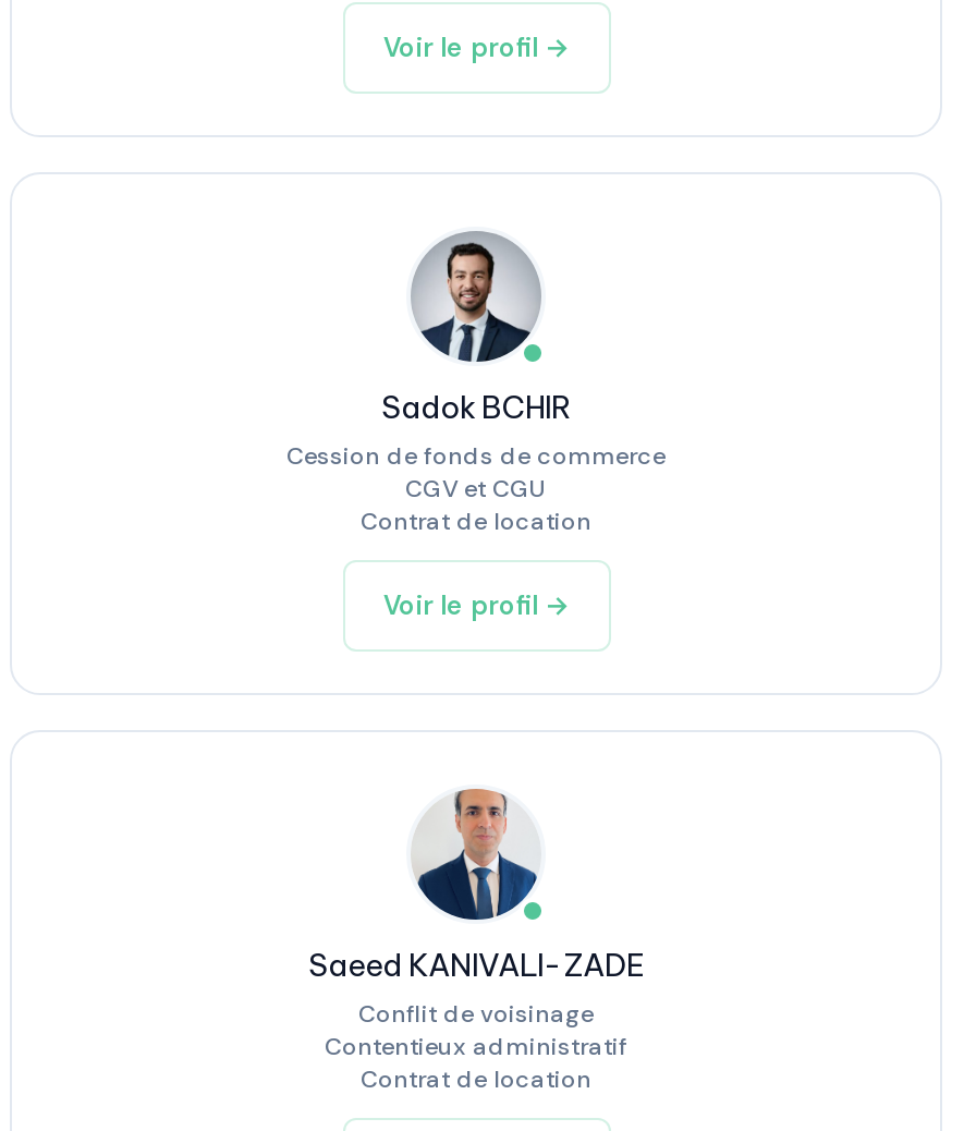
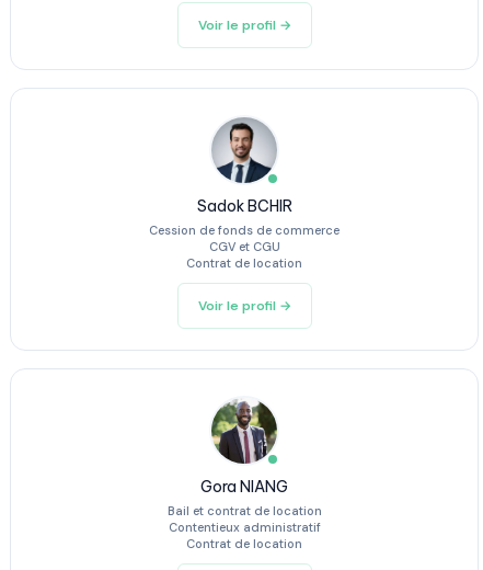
[308,787,644,1029] [image] | Saeed KANIVALI-ZADE | Conflit de voisinage -> [167,398,321,518] [image] | Gora NIANG | Bail et contrat de location

